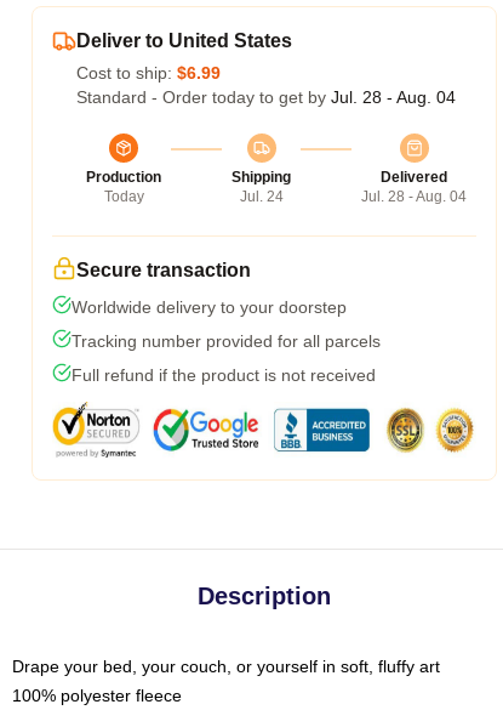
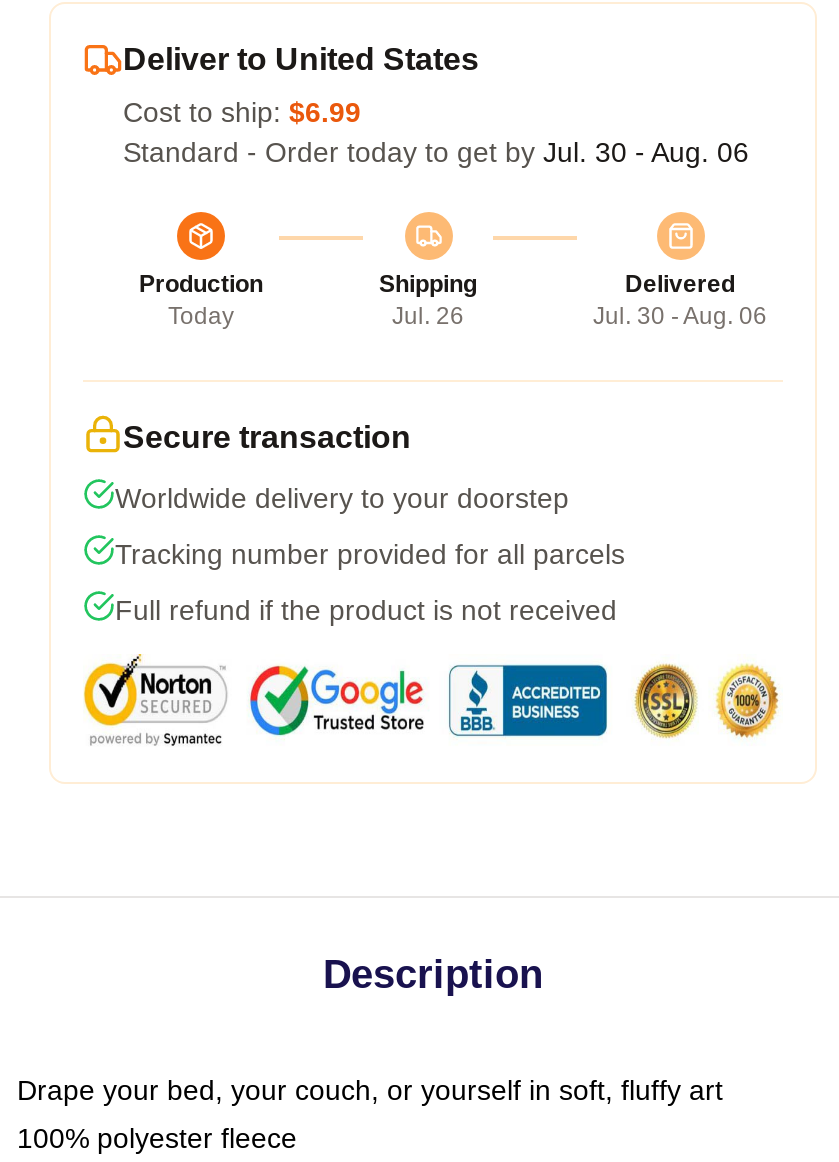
[76,87,456,106] Standard - Order today to get by Jul. 28 - Aug. 04 -> [123,135,749,167] Standard - Order today to get by Jul. 30 - Aug. 06
[239,188,283,205] Jul. 24 -> [392,301,464,329] Jul. 26
[361,188,467,205] Jul. 28 - Aug. 04 -> [593,301,767,329] Jul. 30 - Aug. 06

